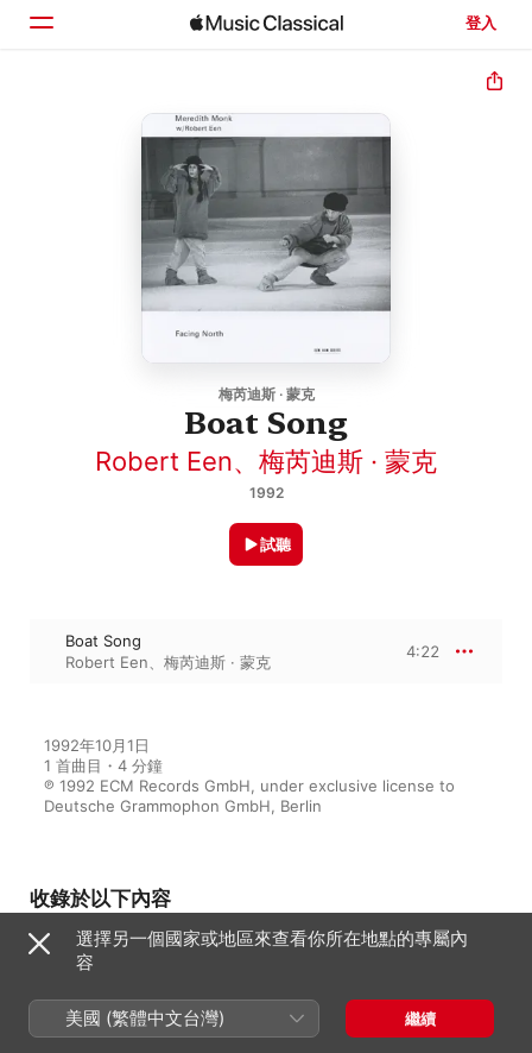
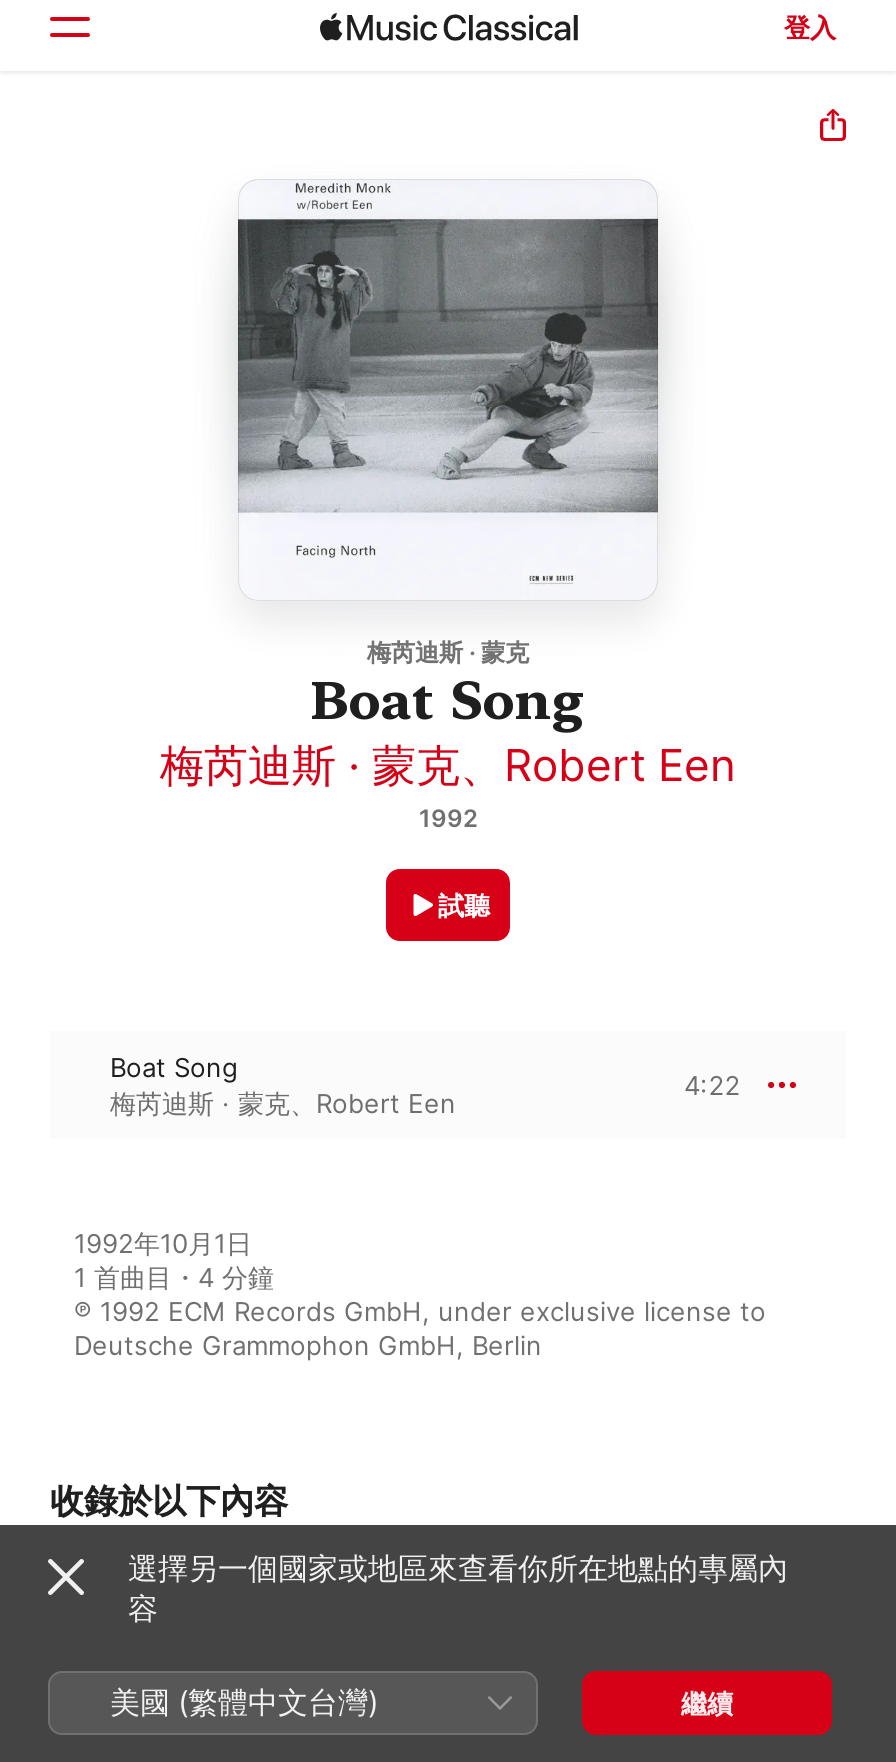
[95,446,437,477] Robert Een、梅芮迪斯 · 蒙克 -> [160,739,736,791] 梅芮迪斯 · 蒙克、Robert Een
[65,652,271,671] Robert Een、梅芮迪斯 · 蒙克 -> [110,1087,456,1119] 梅芮迪斯 · 蒙克、Robert Een

